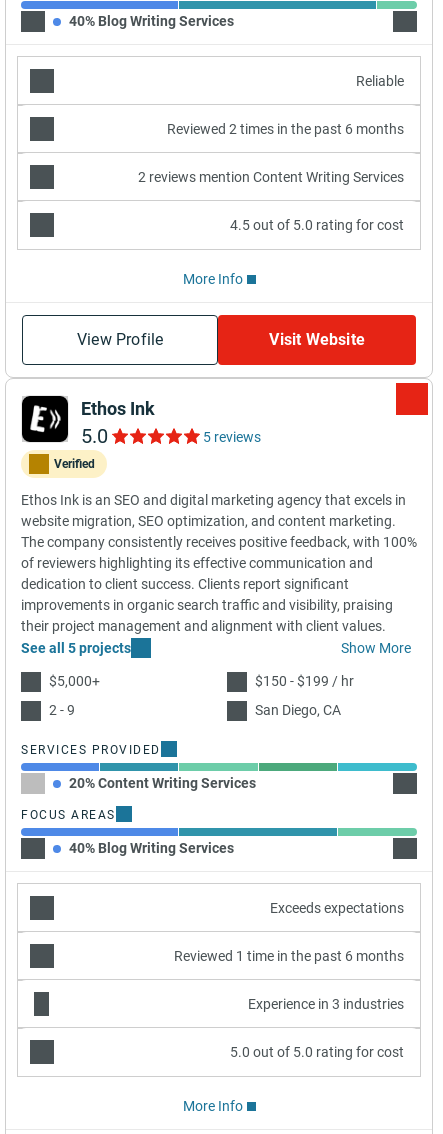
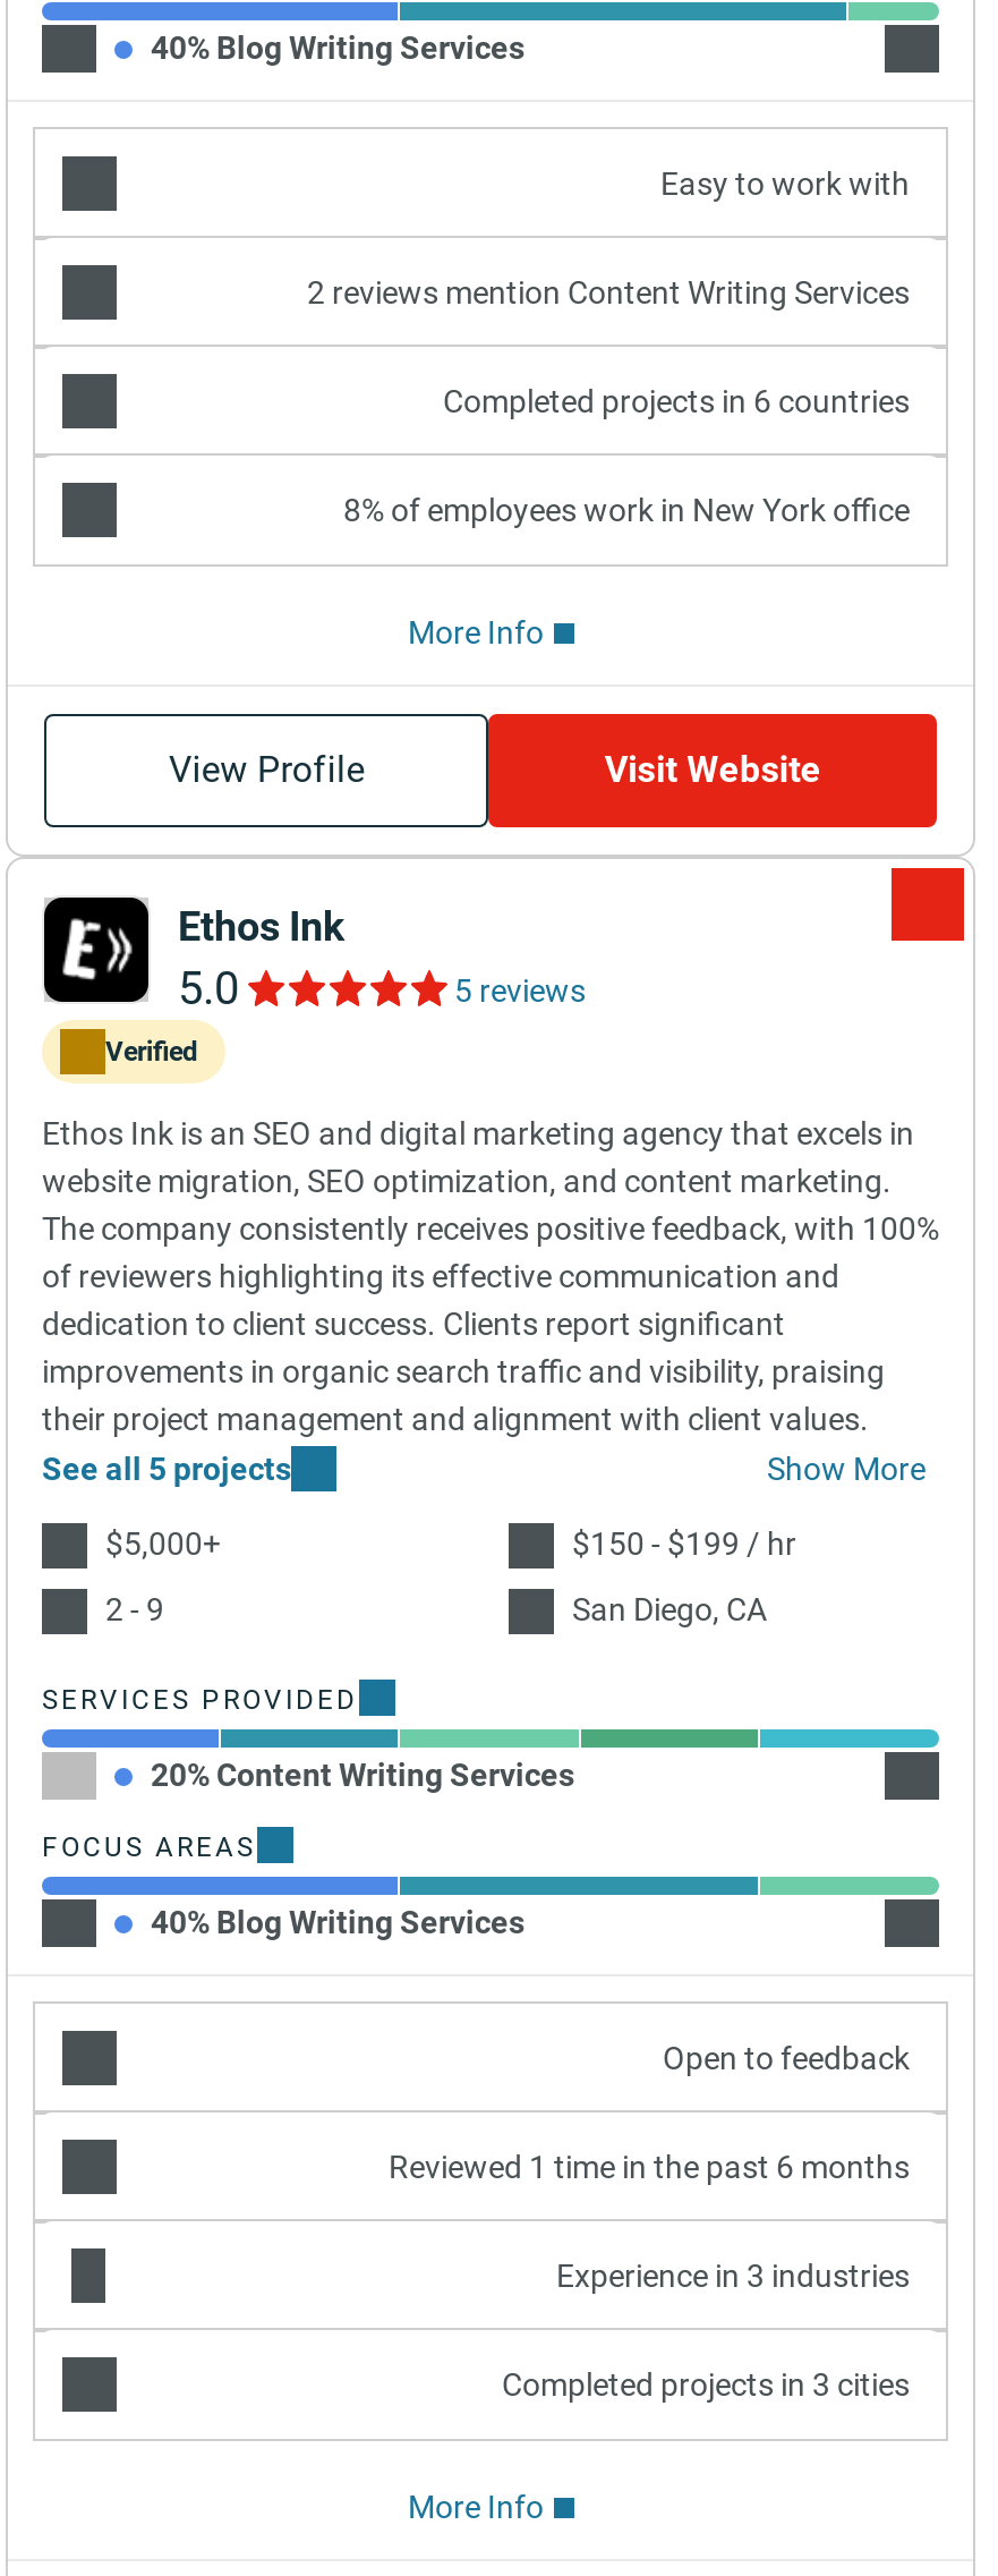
[167,72,404,136] Reliable | Reviewed 2 times in the past 6 months -> [660,164,910,201] Easy to work with
moved [138,168,404,184] -> [307,273,910,309]: 2 reviews mention Content Writing Services
[230,216,404,232] 4.5 out of 5.0 rating for cost -> [343,382,910,527] Completed projects in 6 countries | 8% of employees work in New York office
[270,899,404,915] Exceeds expectations -> [663,2039,910,2075] Open to feedback
[230,1043,404,1059] 5.0 out of 5.0 rating for cost -> [502,2365,910,2401] Completed projects in 3 cities

